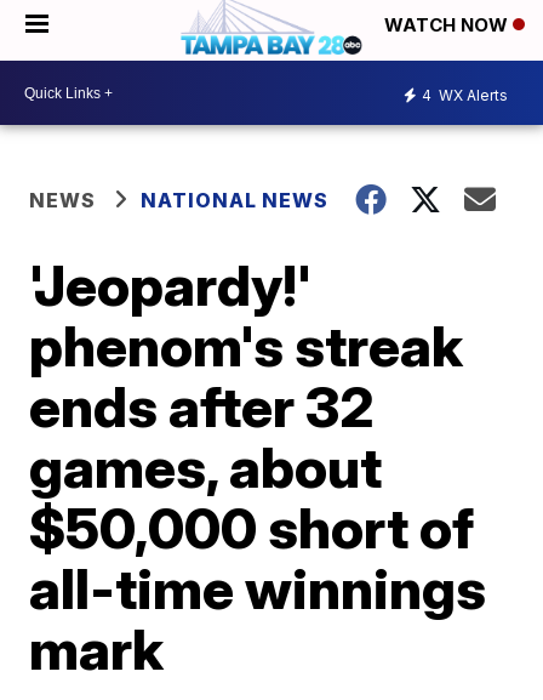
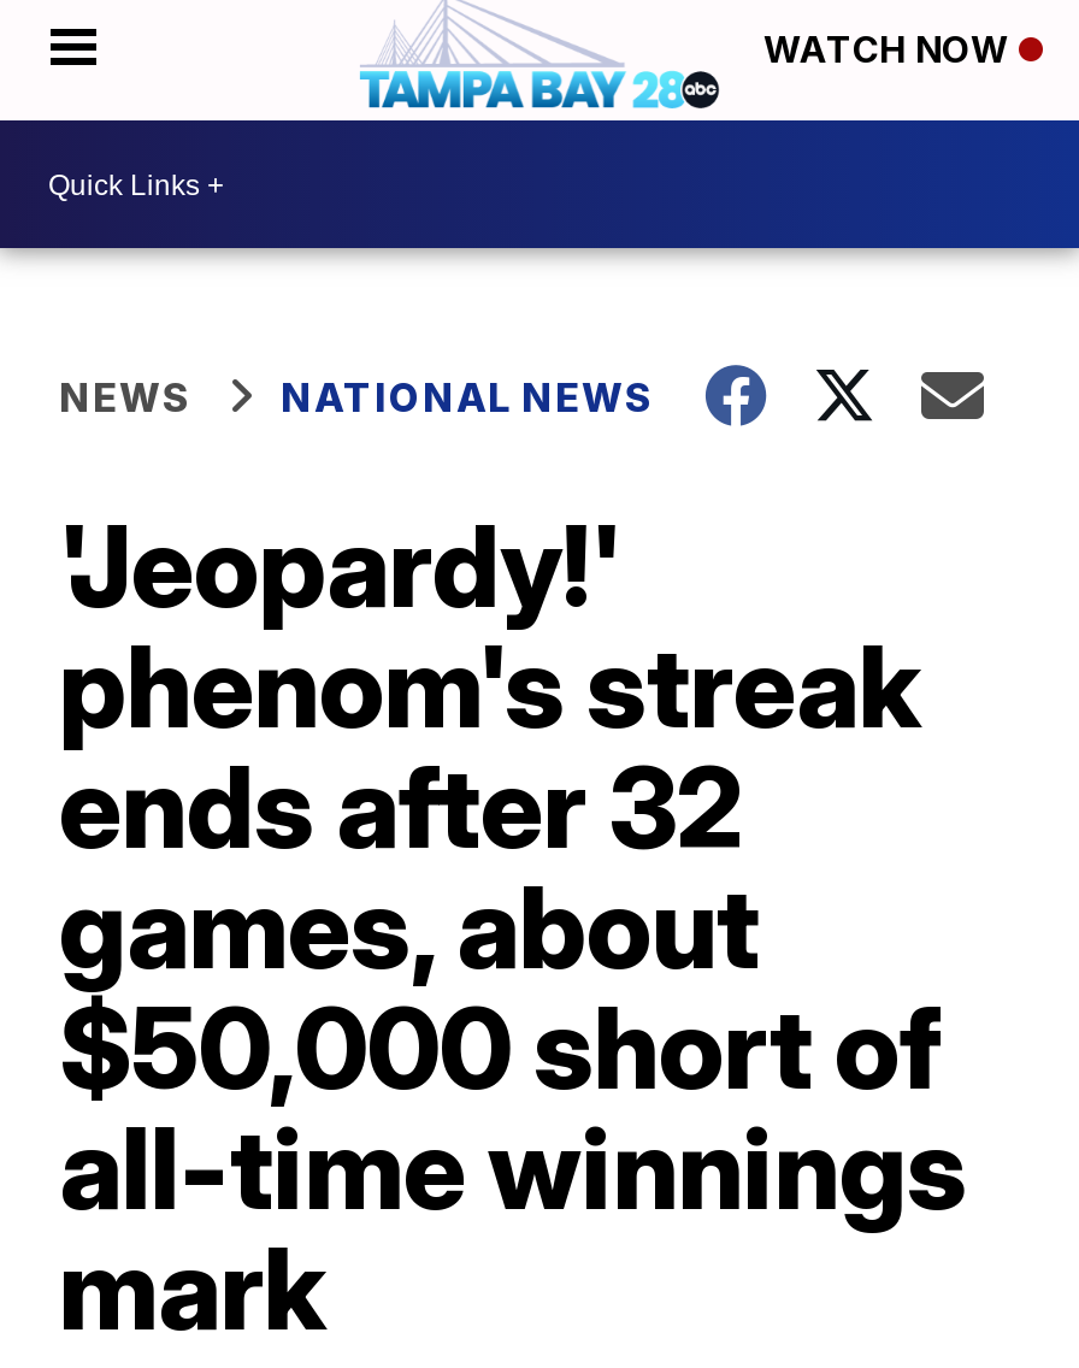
[422,86,508,104] 4 WX Alerts -> none

